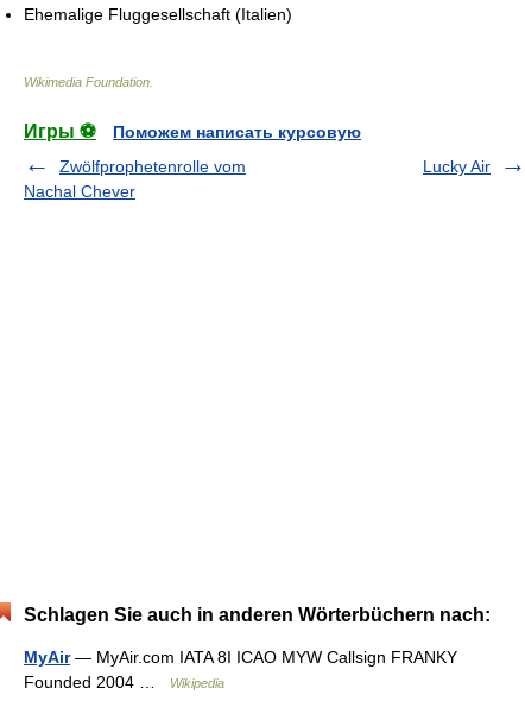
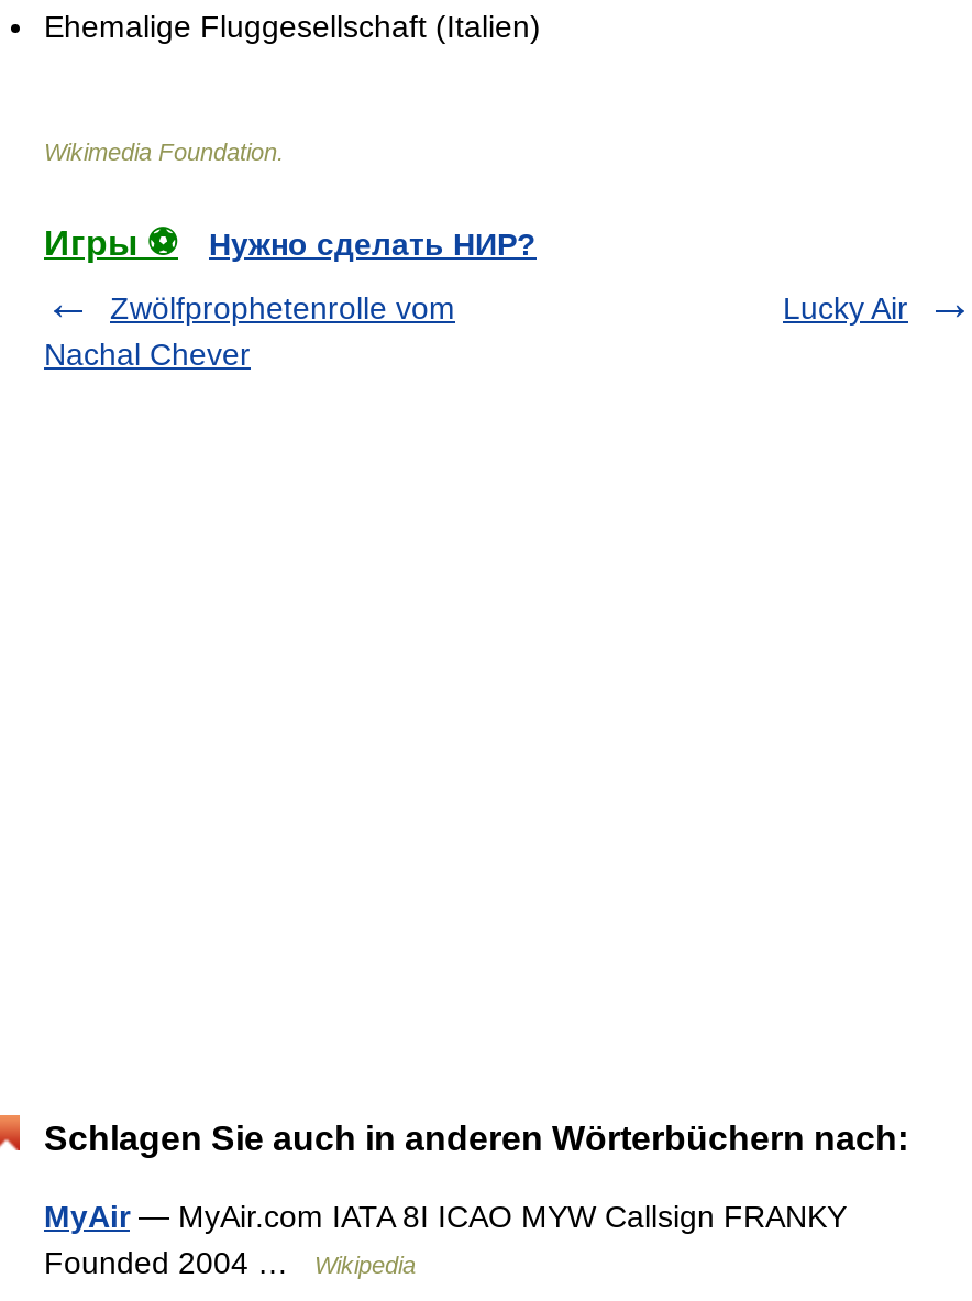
[113,122,361,141] Поможем написать курсовую -> [209,226,537,261] Нужно сделать НИР?

